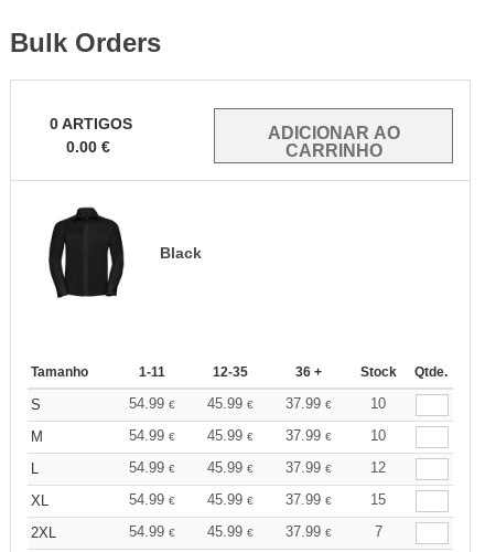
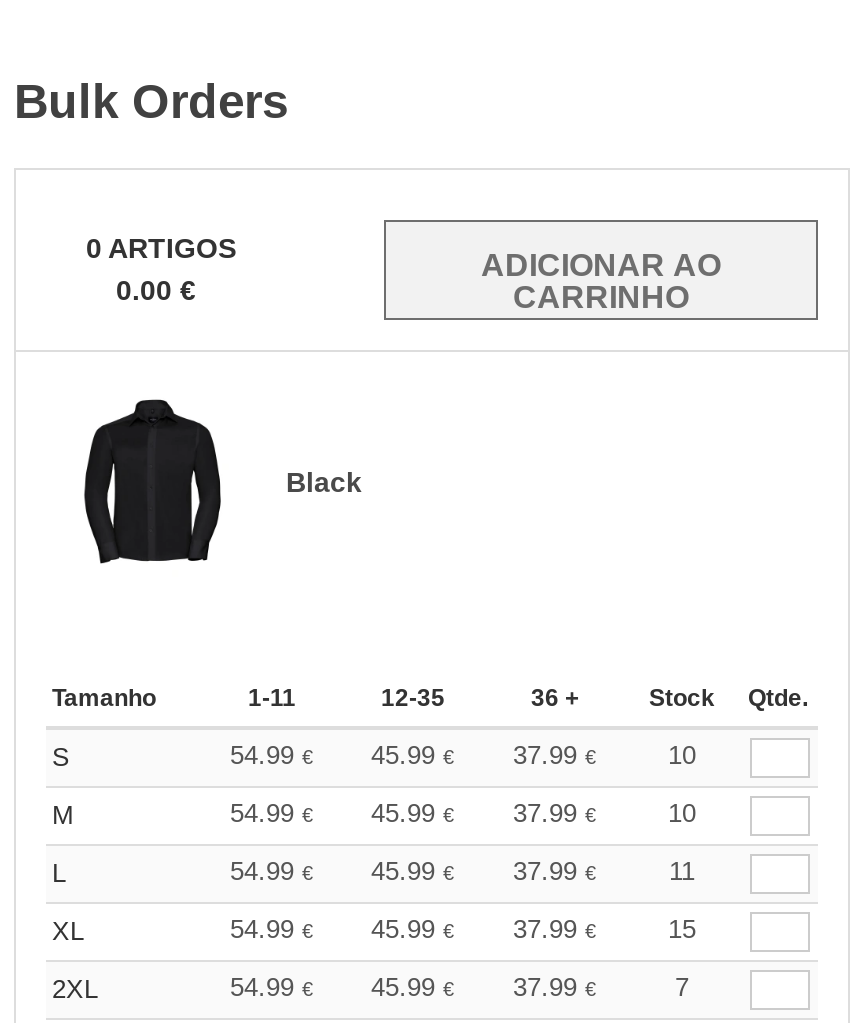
[370,459,386,476] 12 -> [669,856,695,886] 11

